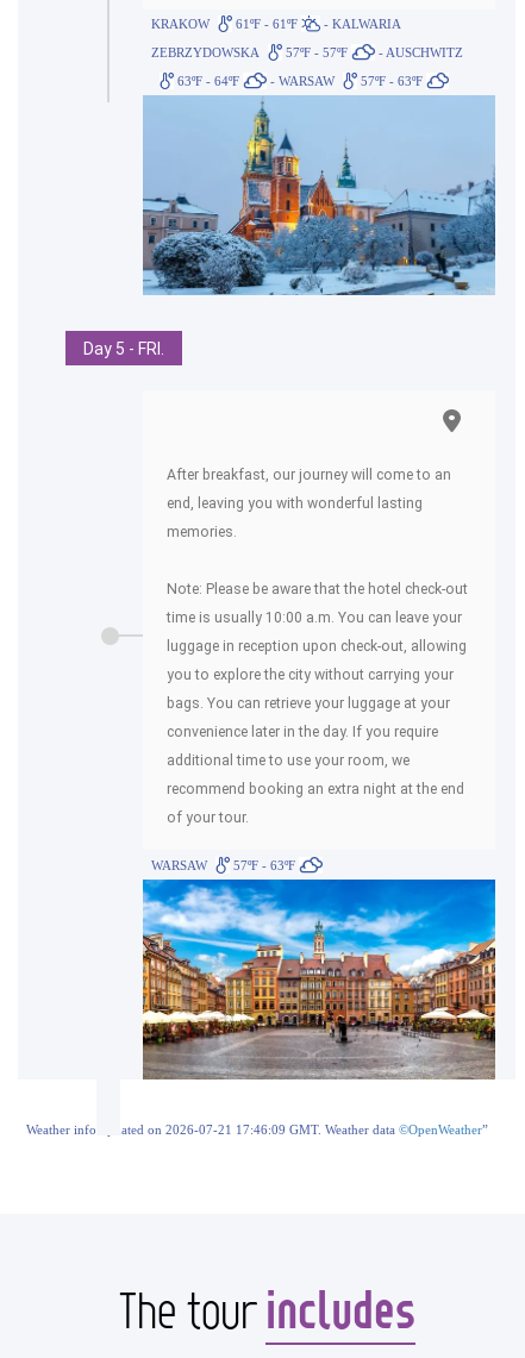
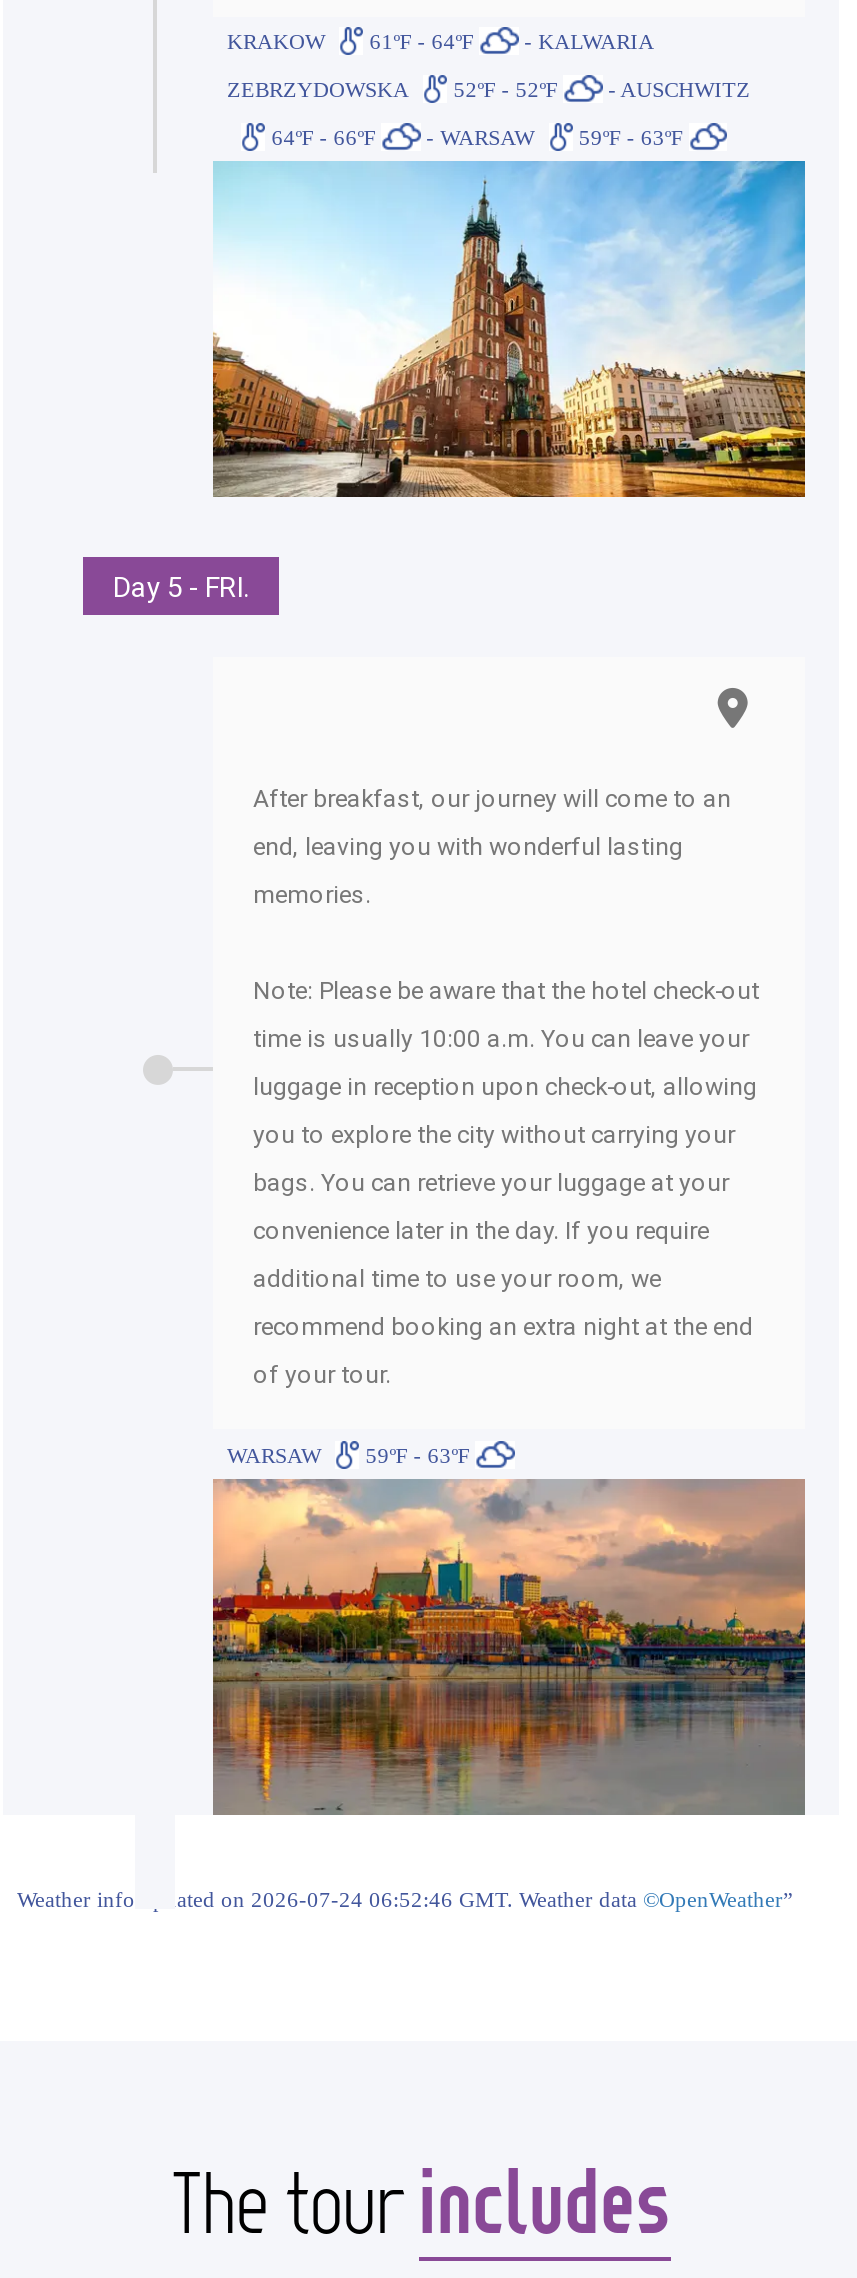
[151,16,400,30] KRAKOW 61ºF - 61ºF - KALWARIA -> [227,28,652,52] KRAKOW 61ºF - 64ºF - KALWARIA
[151,45,463,59] ZEBRZYDOWSKA 57ºF - 57ºF - AUSCHWITZ -> [227,76,750,100] ZEBRZYDOWSKA 52ºF - 52ºF - AUSCHWITZ
[174,73,243,88] 63ºF - 64ºF -> [265,124,381,148] 64ºF - 66ºF
[357,73,426,88] 57ºF - 63ºF -> [573,124,689,148] 59ºF - 63ºF
[142,96,496,296] [image] -> [211,161,807,499] [image]
[151,858,299,872] WARSAW 57ºF - 63ºF -> [227,1443,475,1467] WARSAW 59ºF - 63ºF
[26,878,496,1137] [image] | Weather info updated on 2026-07-21 17:46:09 GMT. Weather data ©OpenWeather” -> [17,1477,807,1911] [image] | Weather info updated on 2026-07-24 06:52:46 GMT. Weather data ©OpenWeather”

